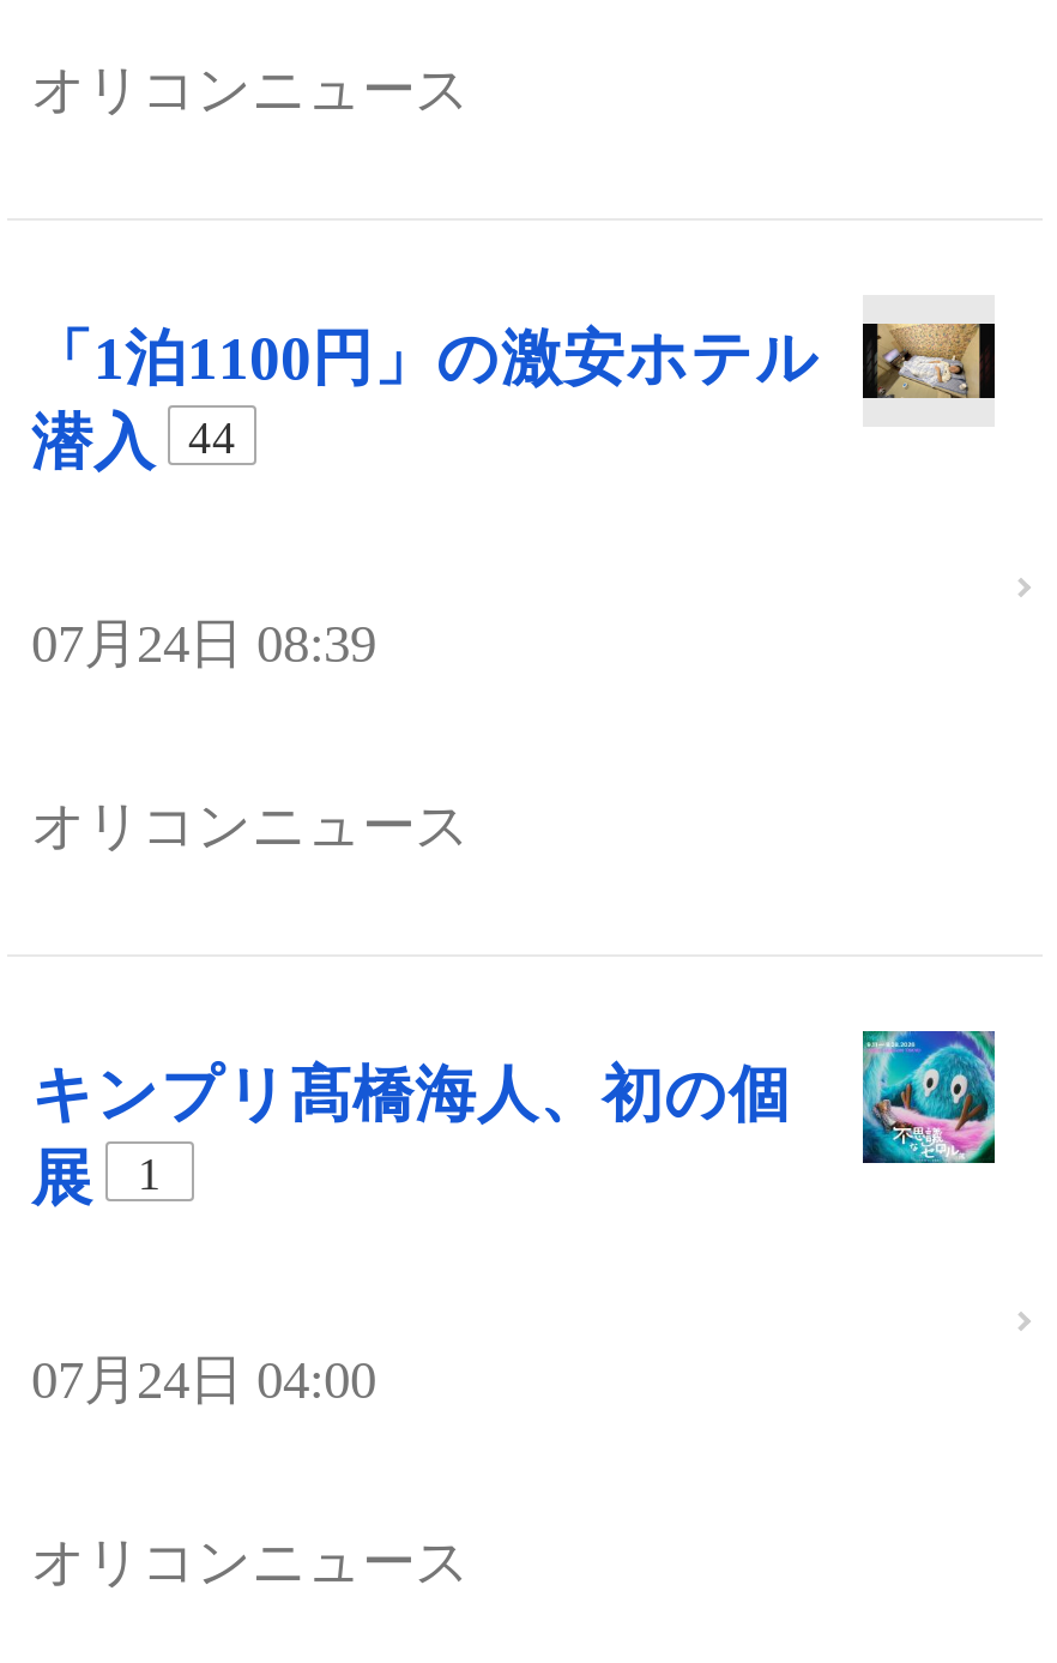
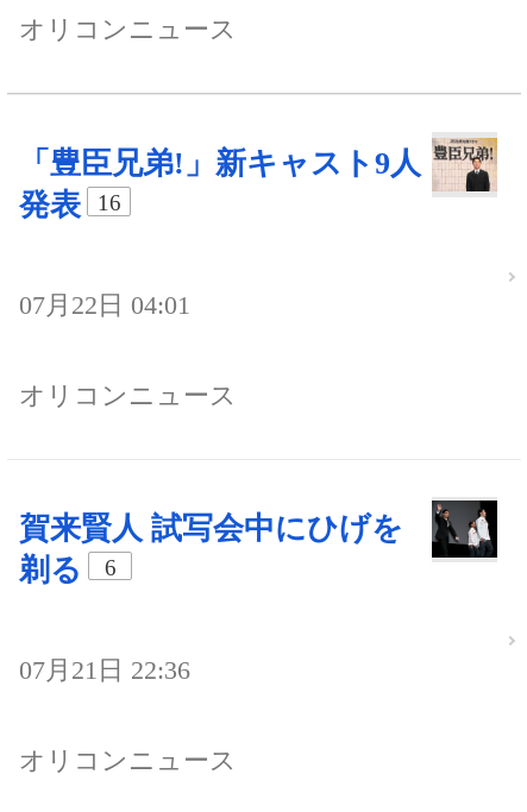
[31,309,997,478] [image] | 「1泊1100円」の激安ホテル | 潜入 | 44 -> [19,137,498,223] [image] | 「豊臣兄弟!」新キャスト9人 | 発表 | 16
[31,615,376,675] 07月24日 08:39 -> [19,290,190,320] 07月22日 04:01
[31,1029,997,1214] [image] | キンプリ髙橋海人、初の個 | 展 | 1 -> [19,497,498,587] [image] | 賀来賢人 試写会中にひげを | 剃る | 6
[31,1350,376,1410] 07月24日 04:00 -> [19,655,190,685] 07月21日 22:36

